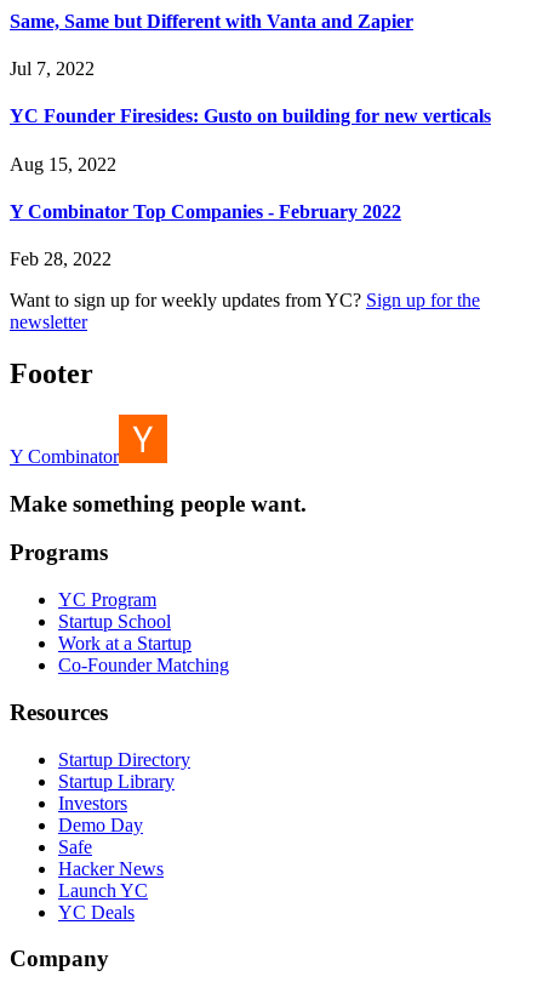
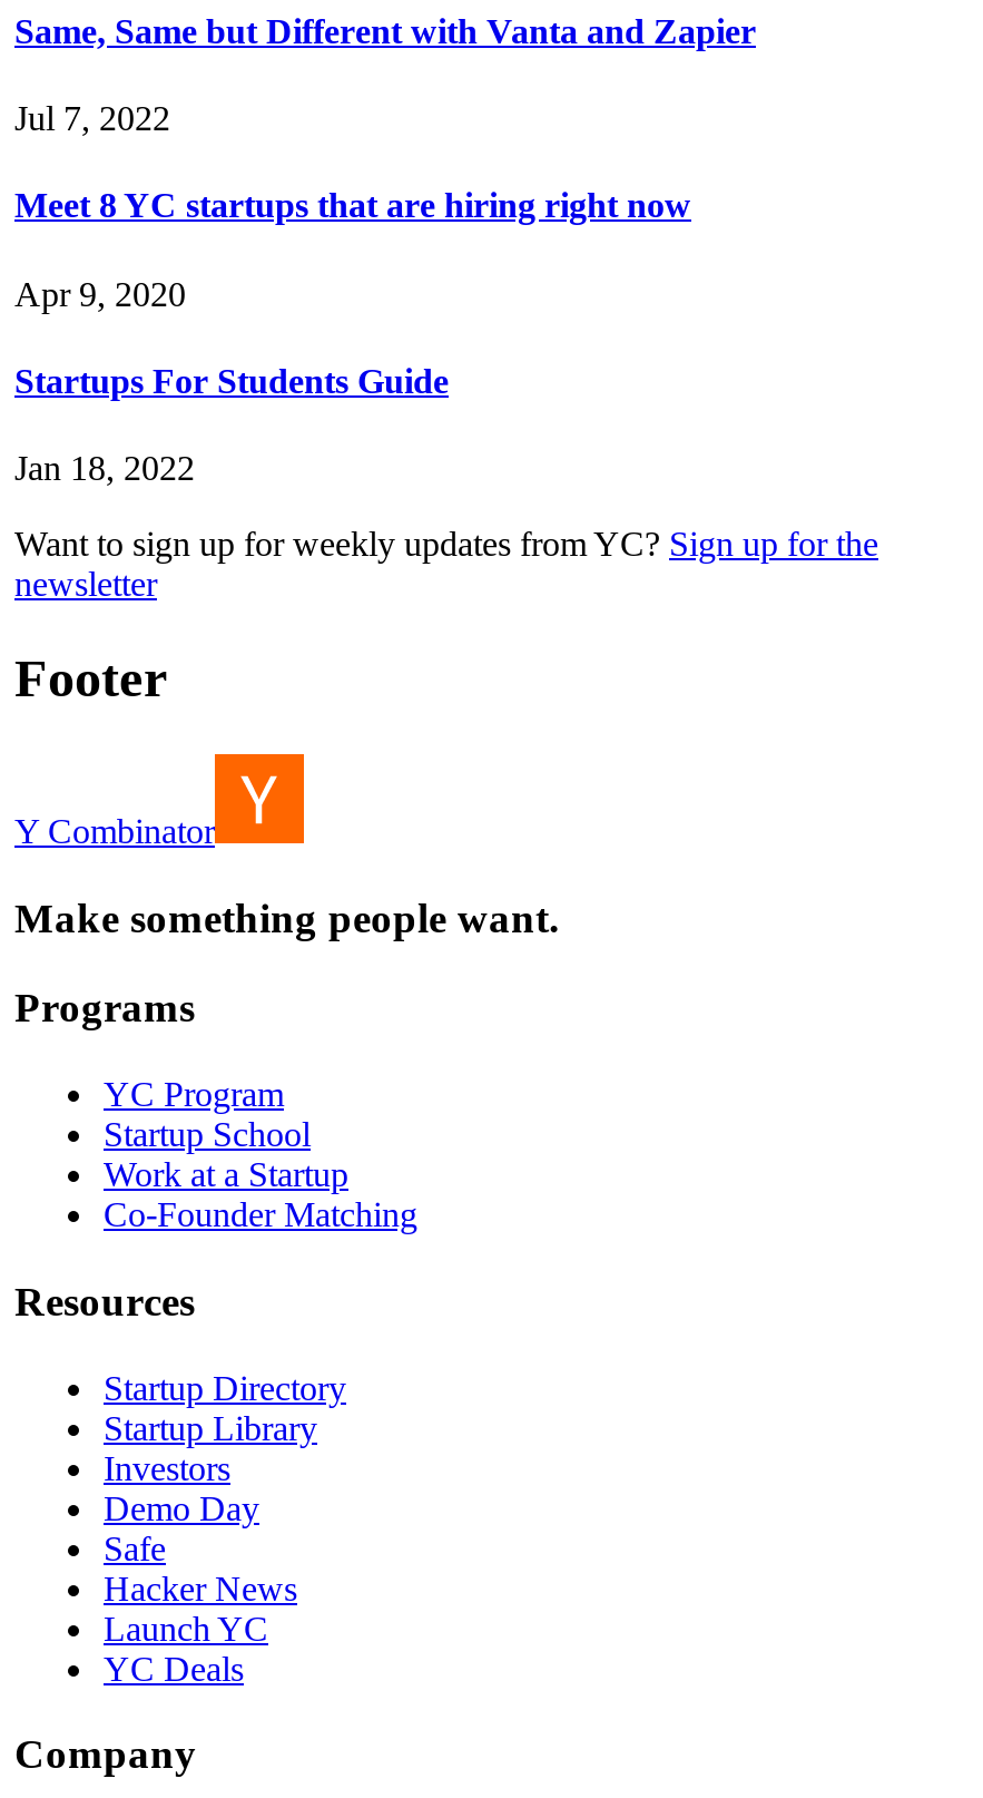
[10,106,491,127] YC Founder Firesides: Gusto on building for new verticals -> [14,187,691,225] Meet 8 YC startups that are hiring right now
[10,153,116,174] Aug 15, 2022 -> [14,274,186,312] Apr 9, 2020
[10,201,401,222] Y Combinator Top Companies - February 2022 -> [14,362,449,400] Startups For Students Guide
[10,249,112,269] Feb 28, 2022 -> [14,449,195,487] Jan 18, 2022

